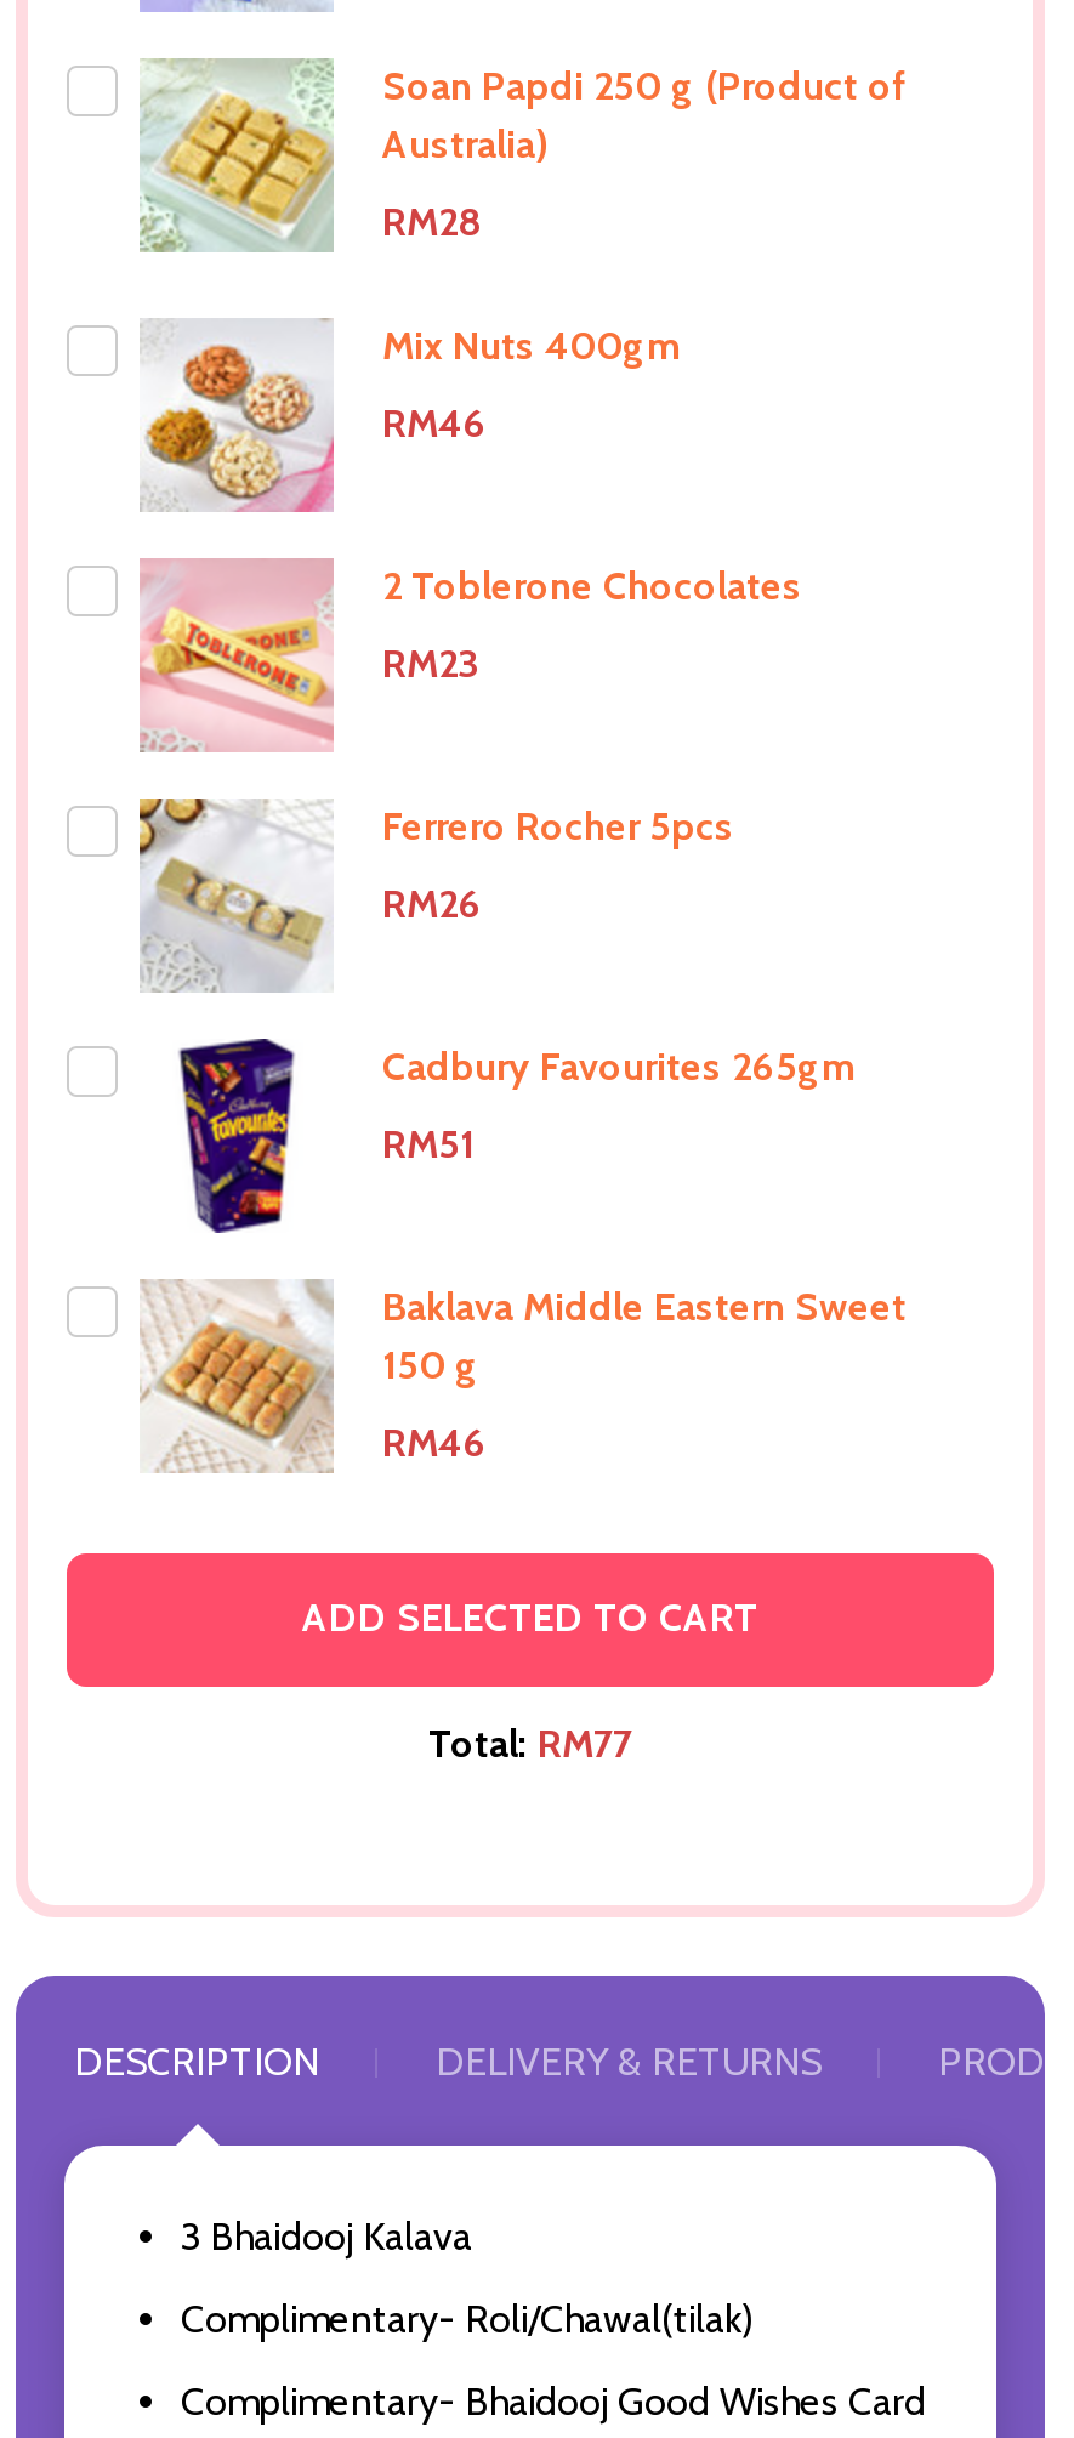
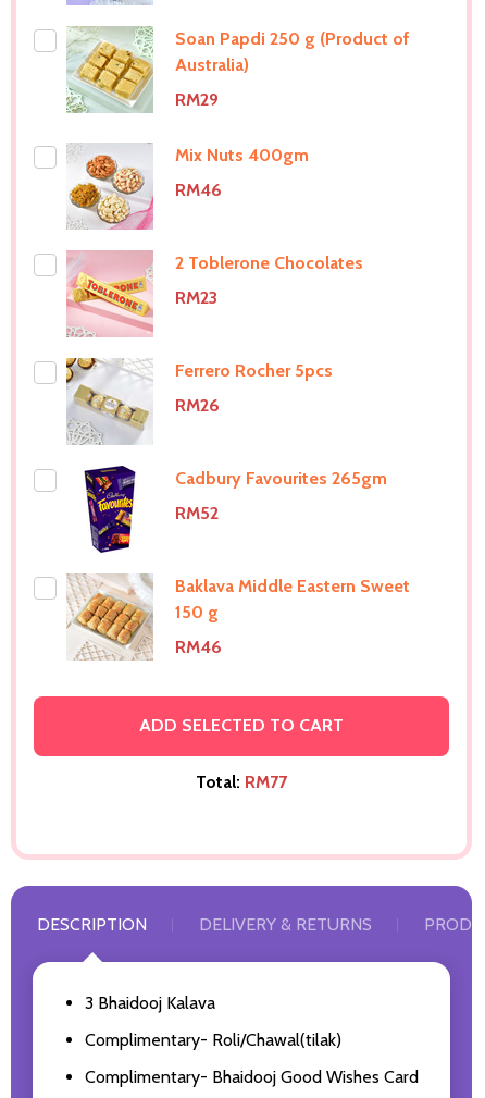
[382,199,482,245] RM28 -> [175,89,219,110] RM29
[382,1121,475,1167] RM51 -> [175,503,219,523] RM52

